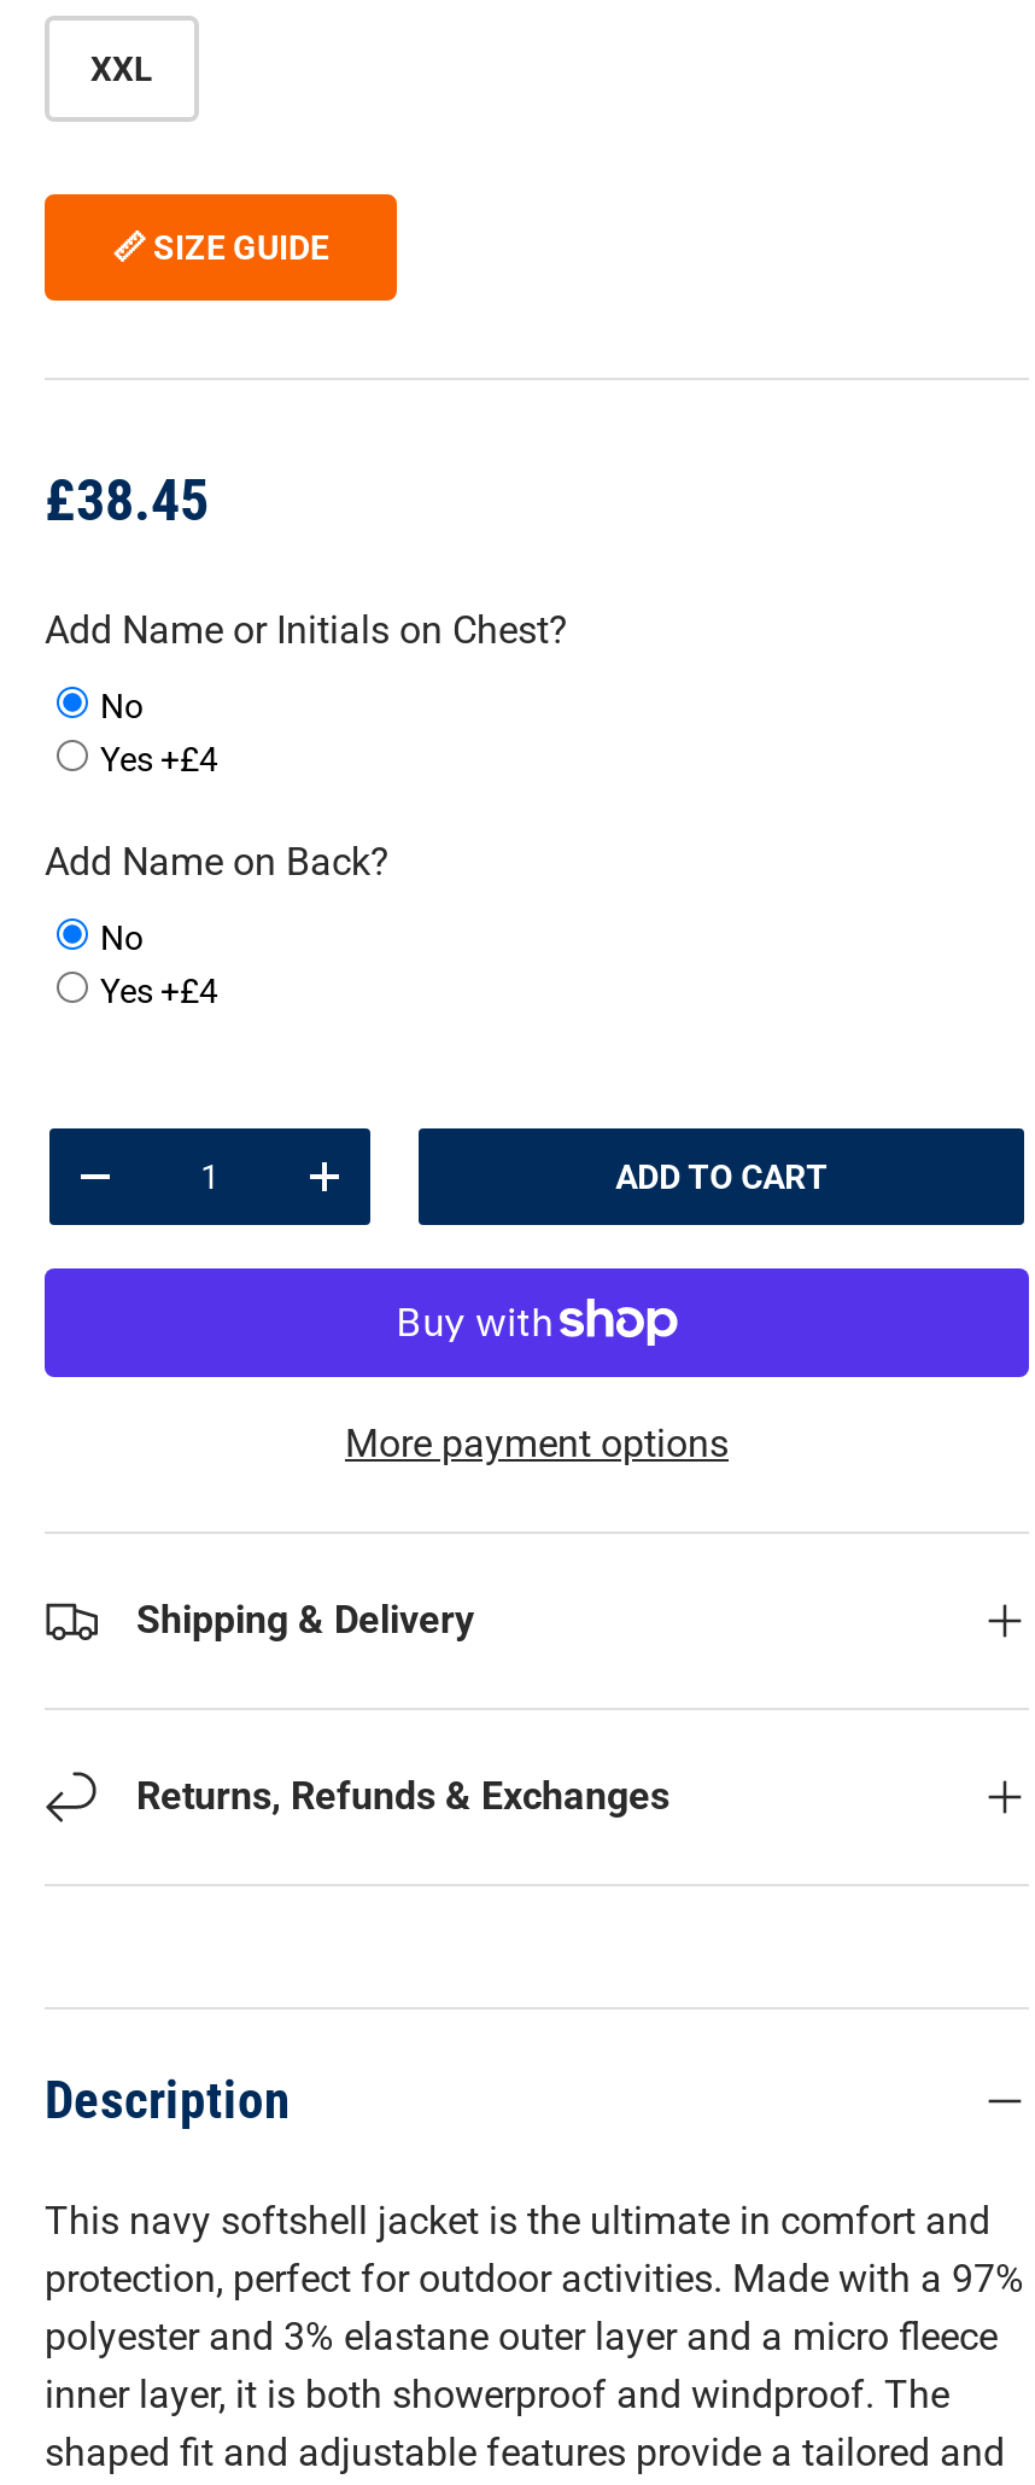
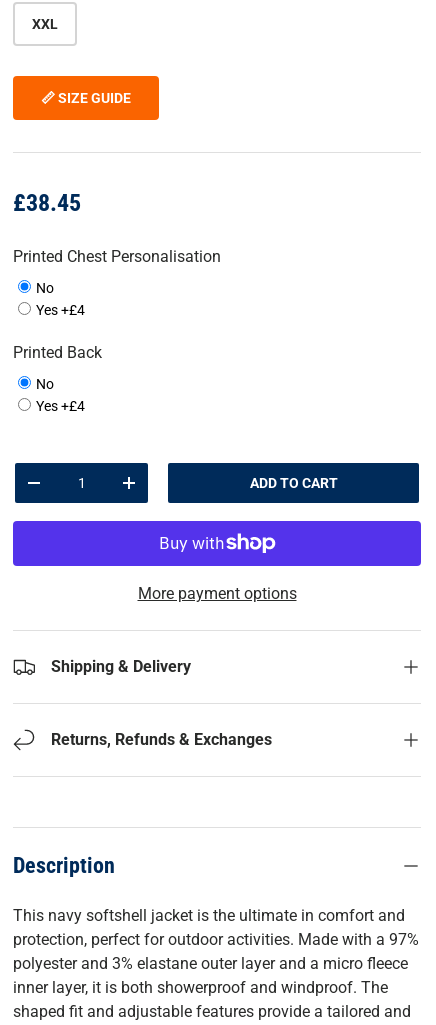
[45,607,568,652] Add Name or Initials on Chest? -> [13,247,221,266] Printed Chest Personalisation
[45,838,390,884] Add Name on Back? -> [13,343,102,362] Printed Back

